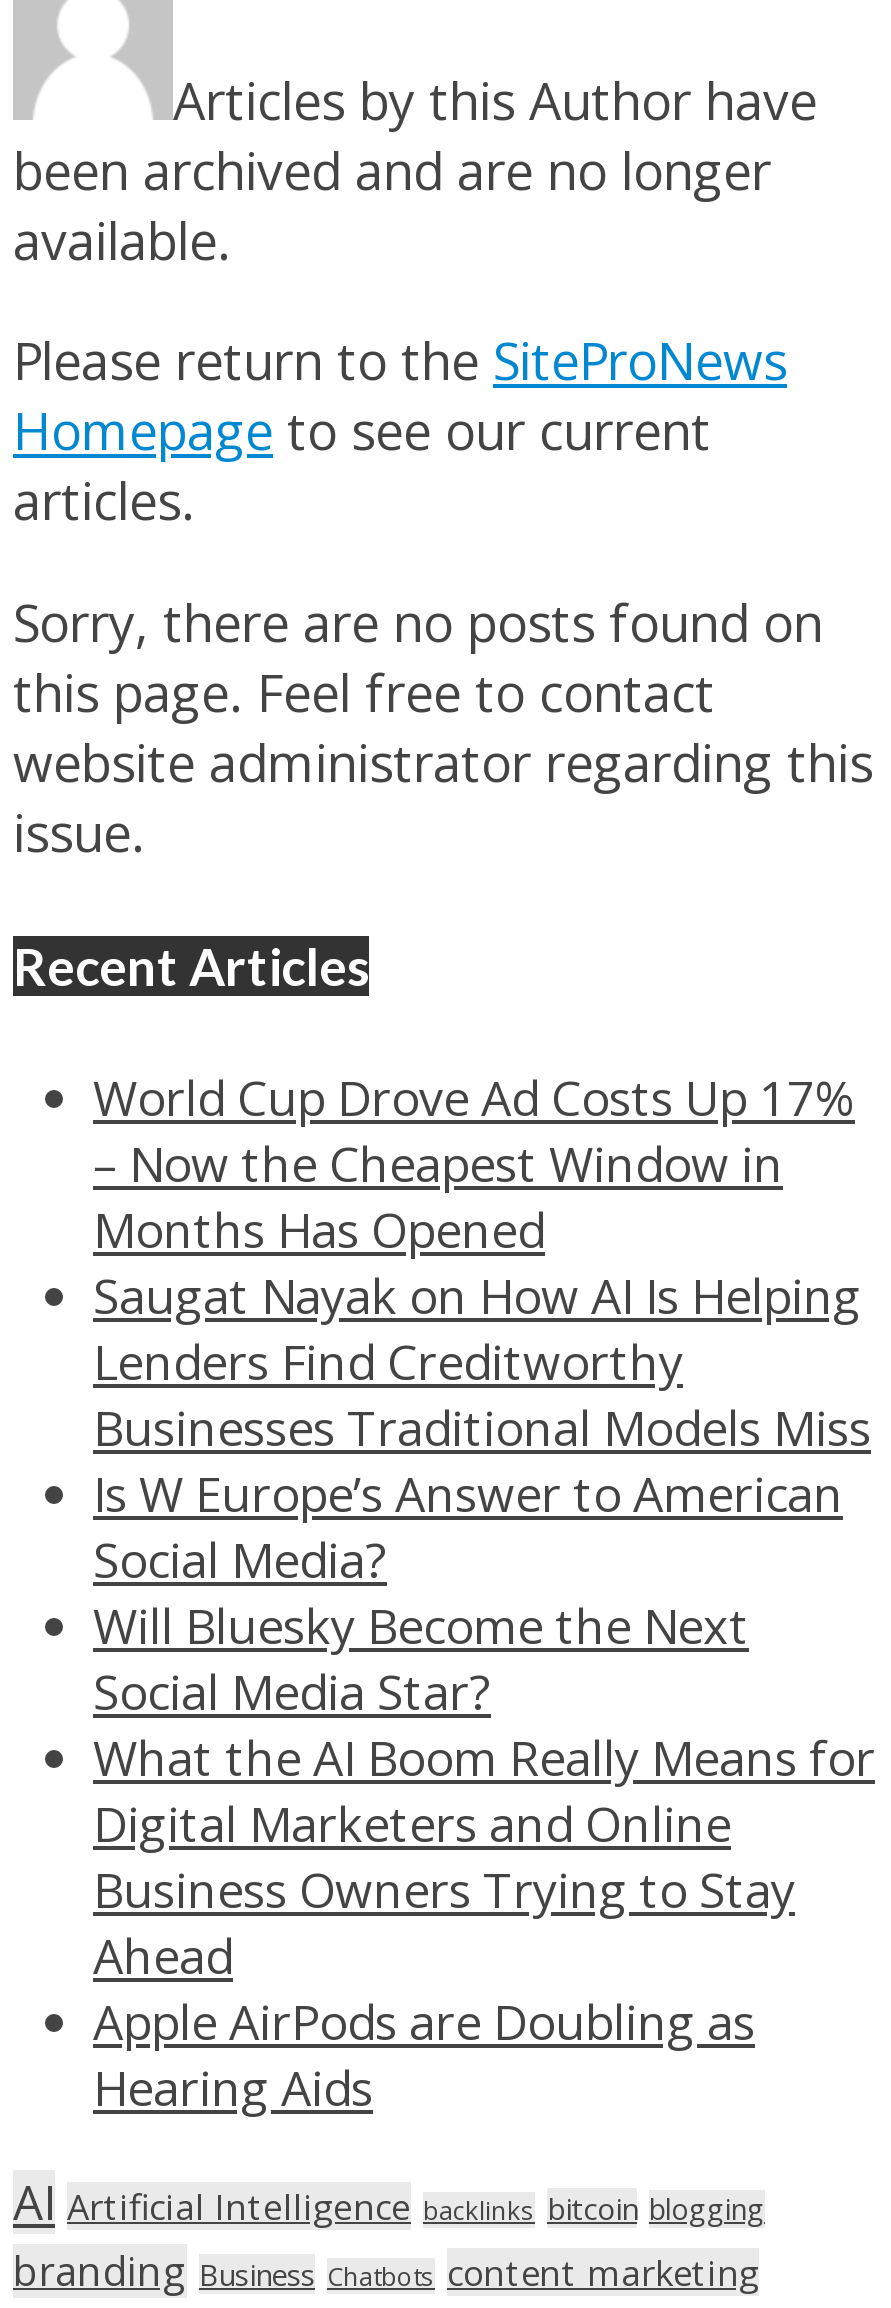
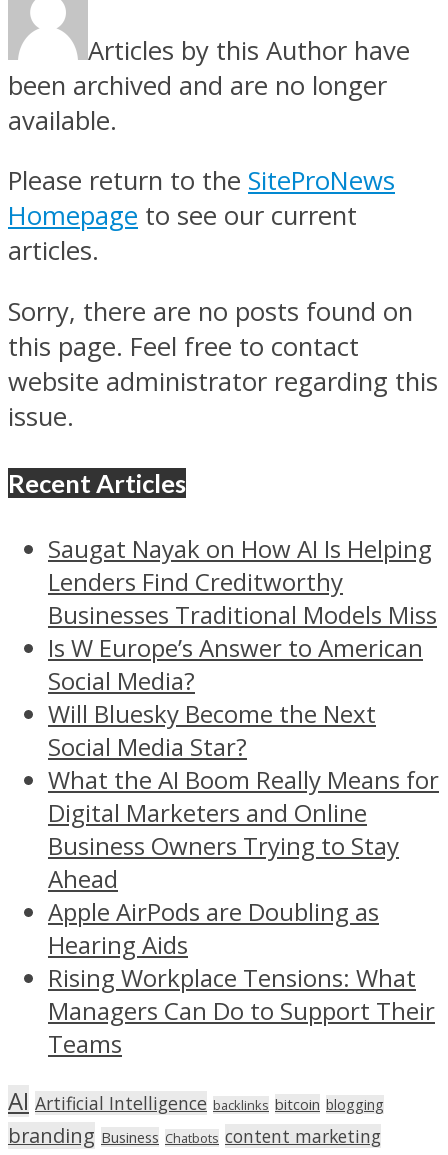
[93,1064,855,1262] World Cup Drove Ad Costs Up 17% | – Now the Cheapest Window in | Months Has Opened -> none
moved [93,1262,875,2120] -> [48,532,439,961]: Saugat Nayak on How AI Is Helping | Lenders Find Creditworthy | Businesses Traditional Models Miss | ... | Apple AirPods are Doubling as | Hearing Aids
none -> [48,961,435,1060] Rising Workplace Tensions: What | Managers Can Do to Support Their | Teams

